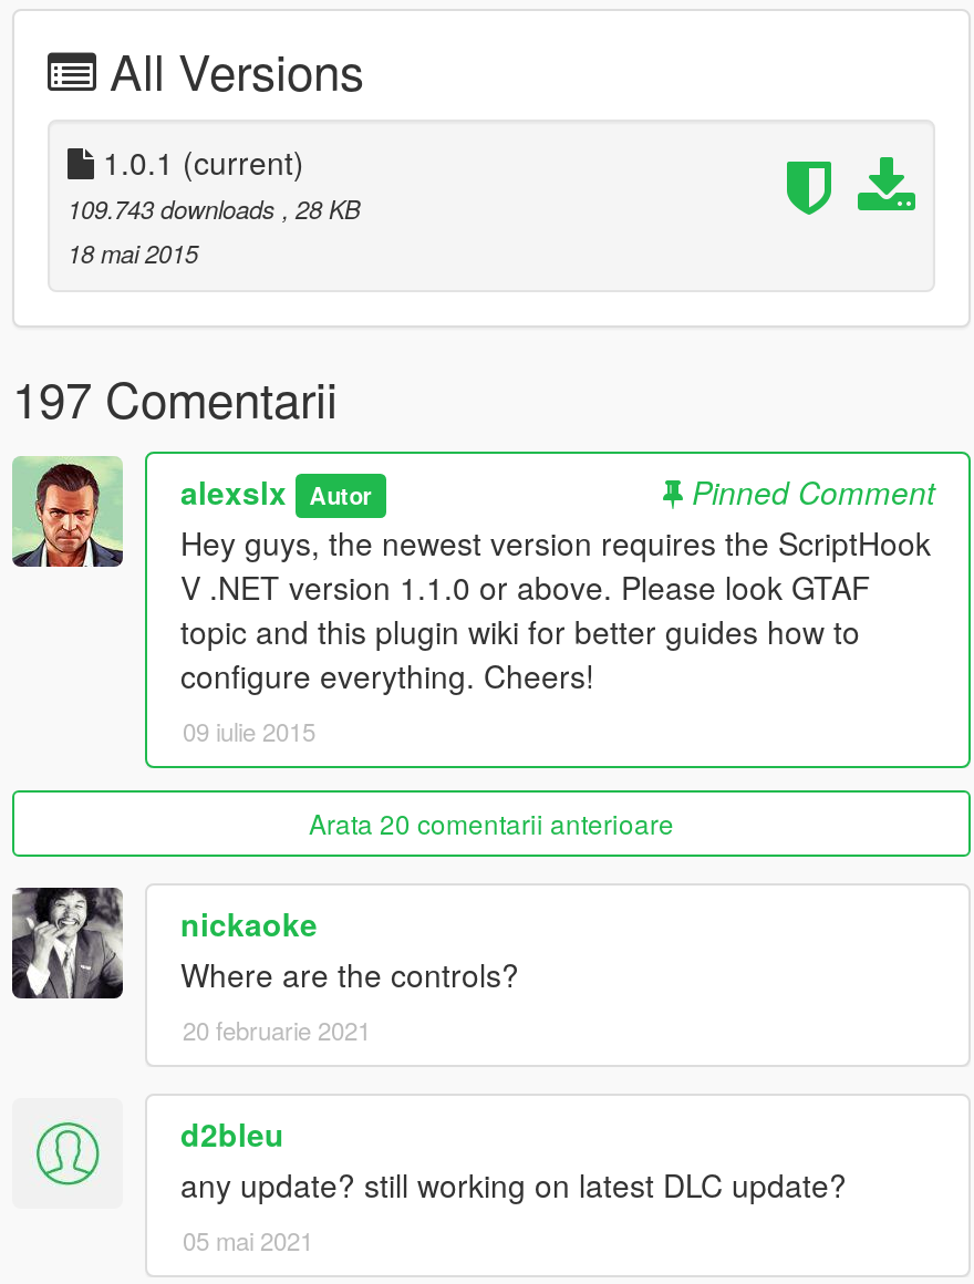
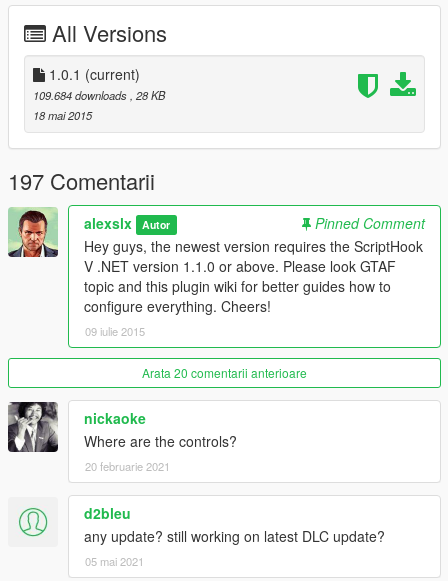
[68,191,360,226] 109.743 downloads, 28 KB -> [33,87,165,103] 109.684 downloads, 28 KB

